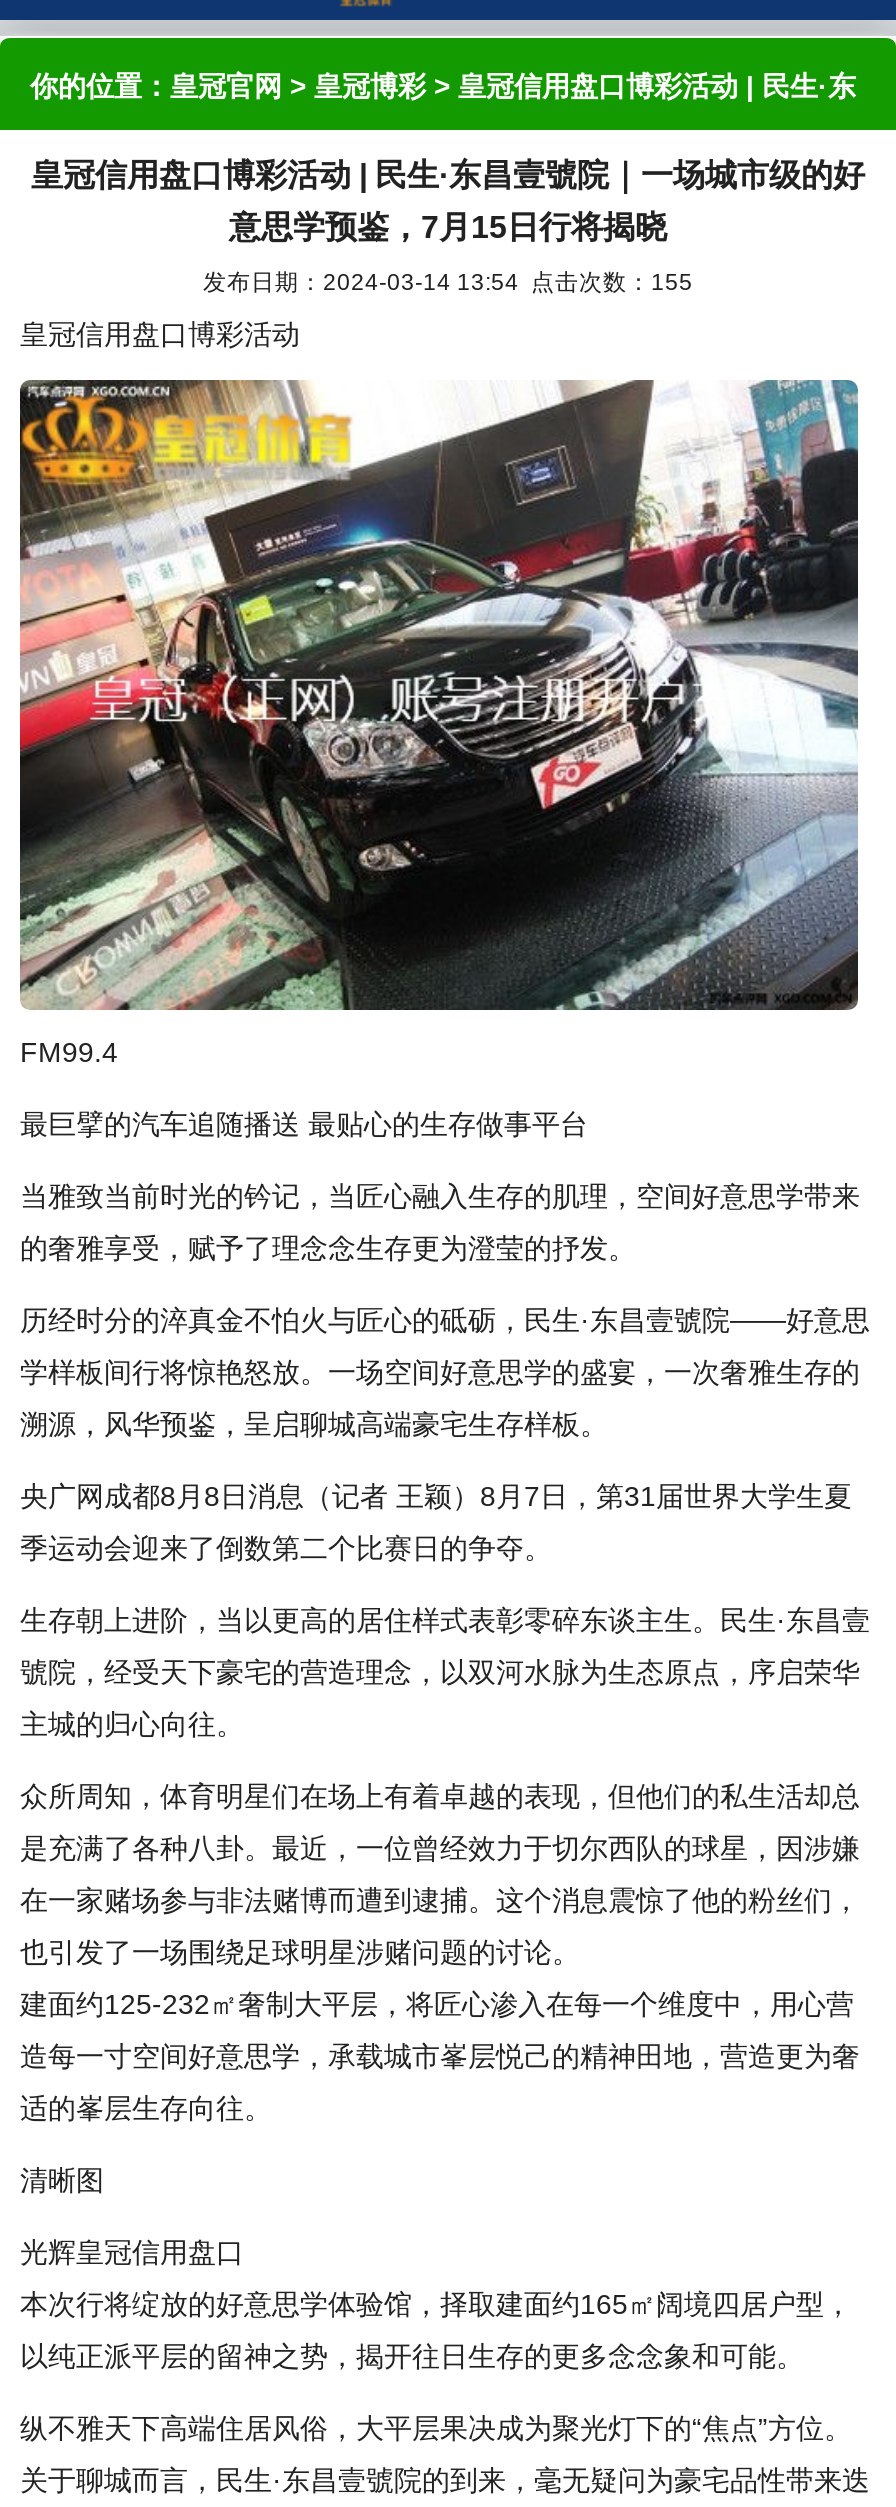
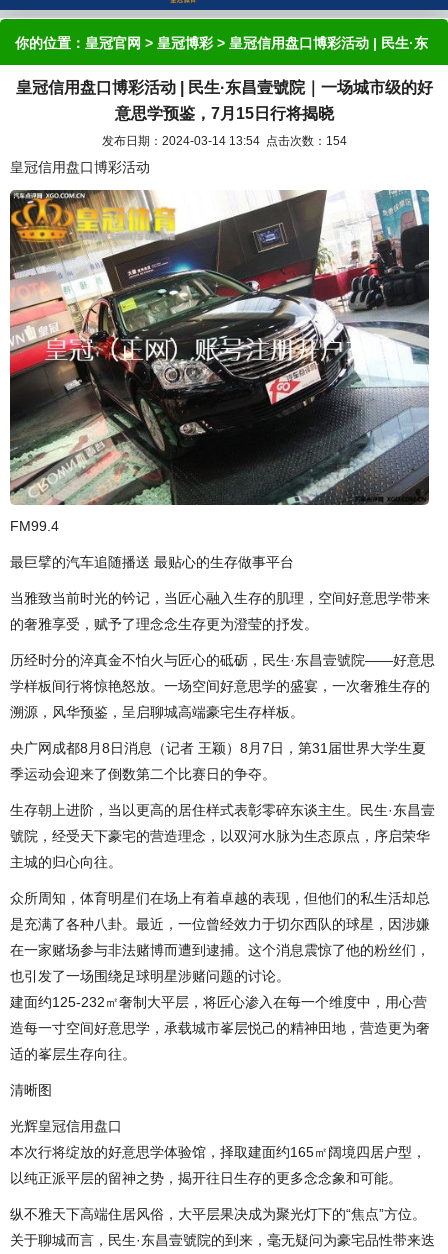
[203,268,693,294] 发布日期：2024-03-14 13:54 点击次数：155 -> [101,134,346,147] 发布日期：2024-03-14 13:54 点击次数：154

